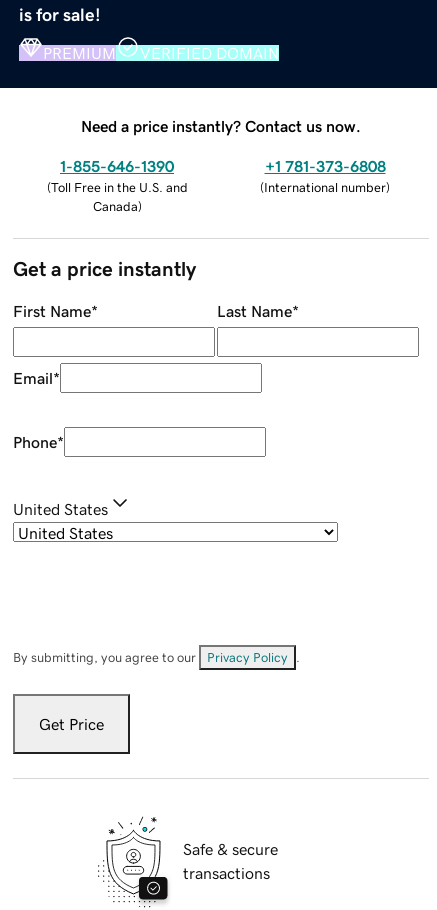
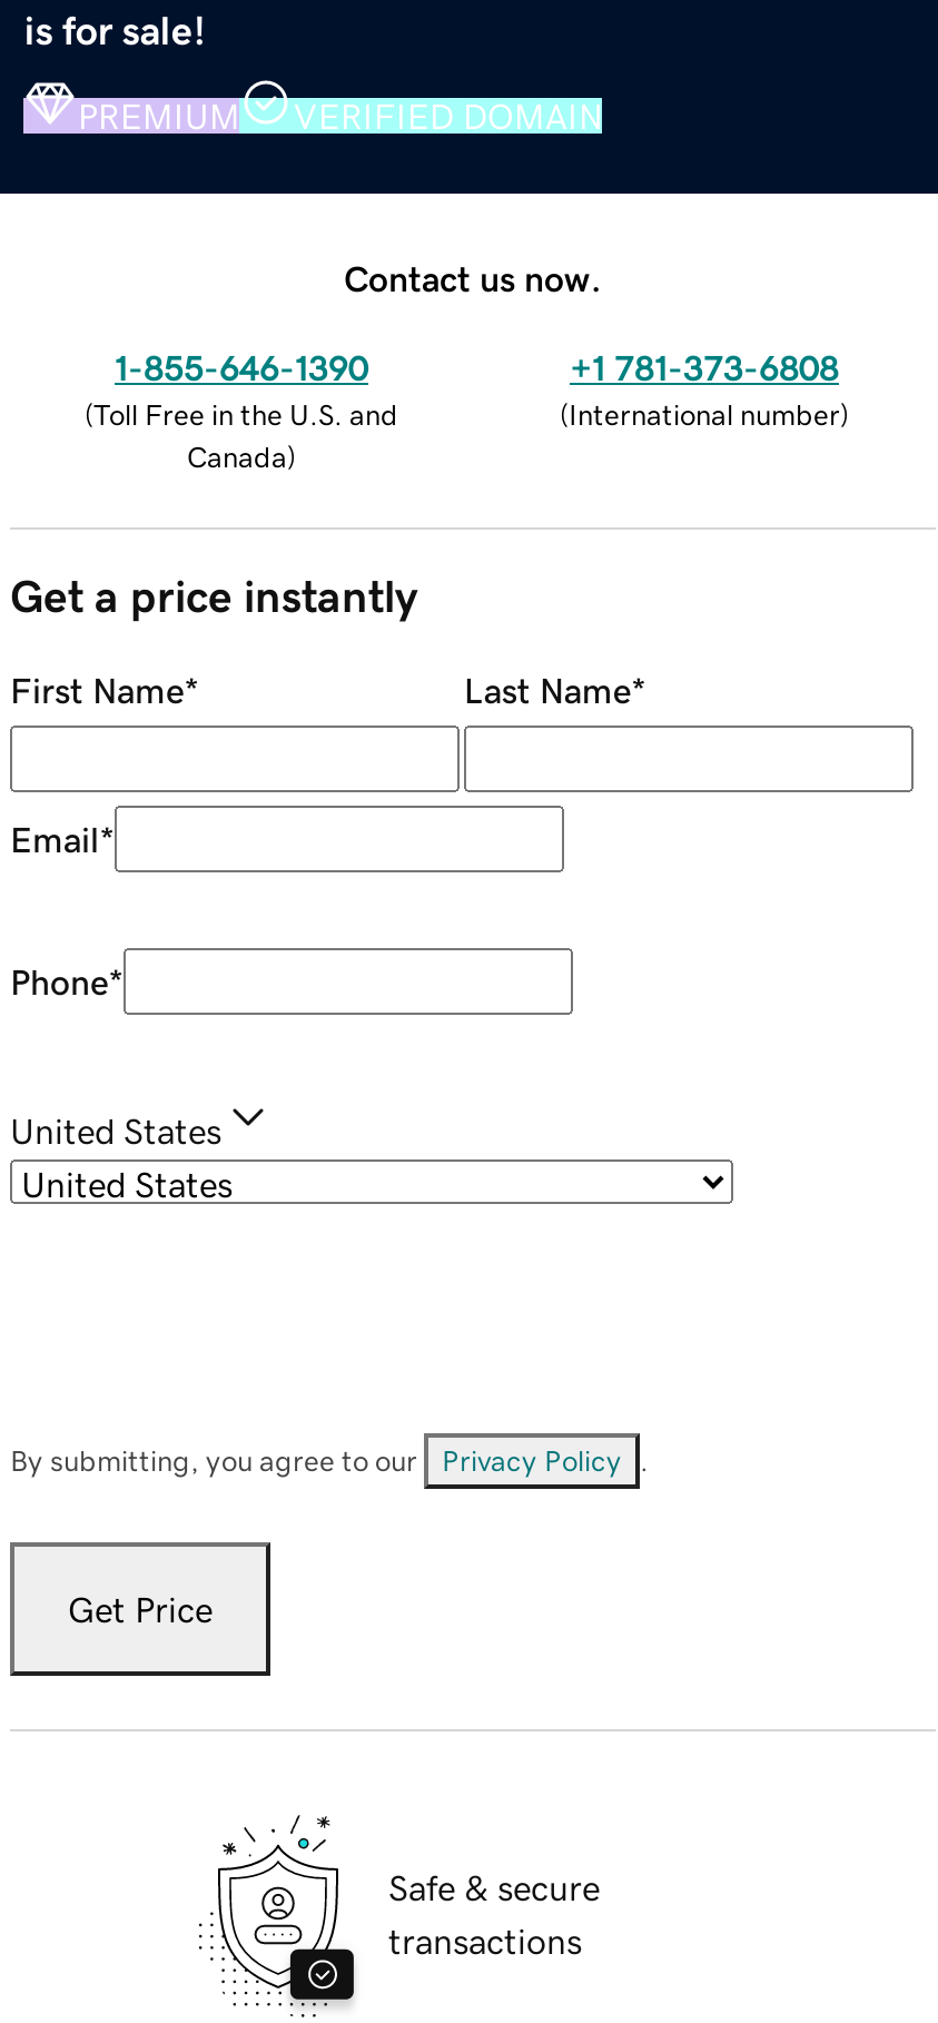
[81,118,361,134] Need a price instantly? Contact us now. -> [344,259,602,295] Contact us now.

